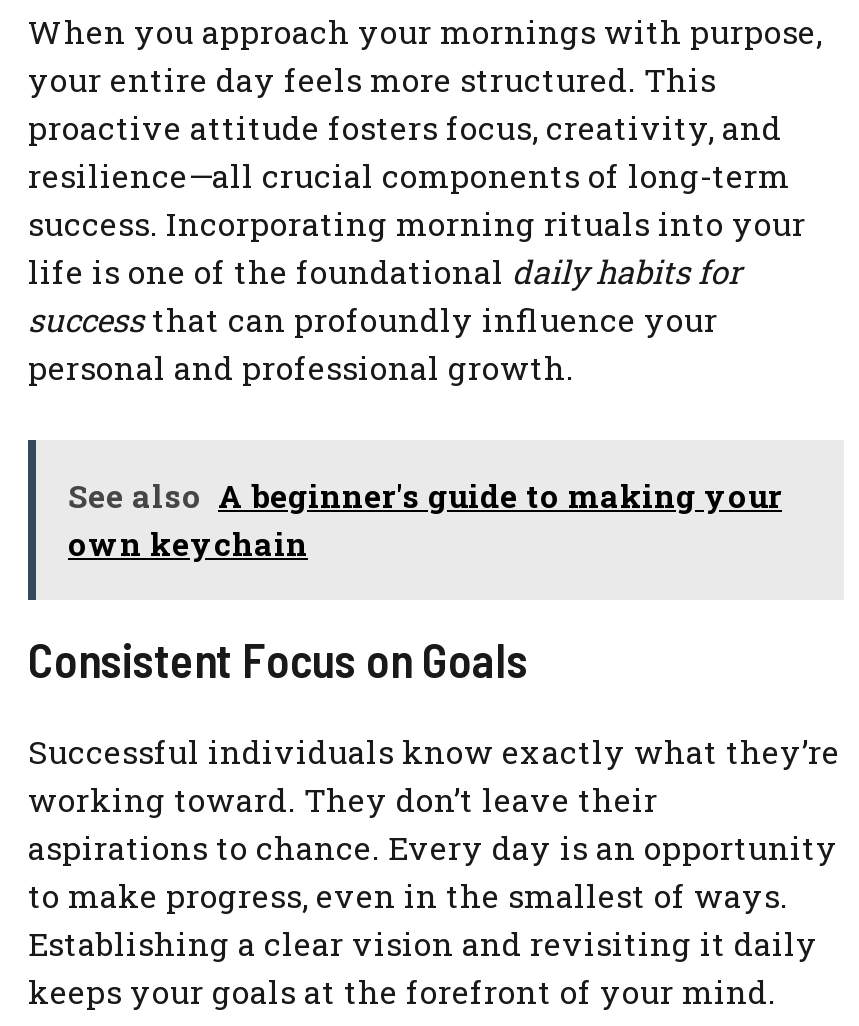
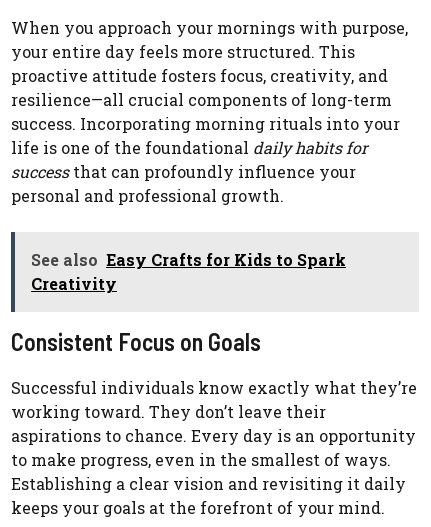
[68,474,782,564] See also A beginner's guide to making your | own keychain -> [31,249,346,294] See also Easy Crafts for Kids to Spark | Creativity

